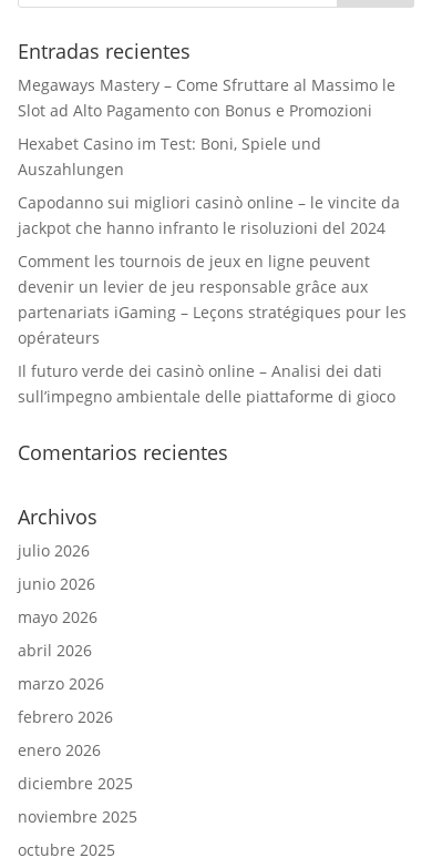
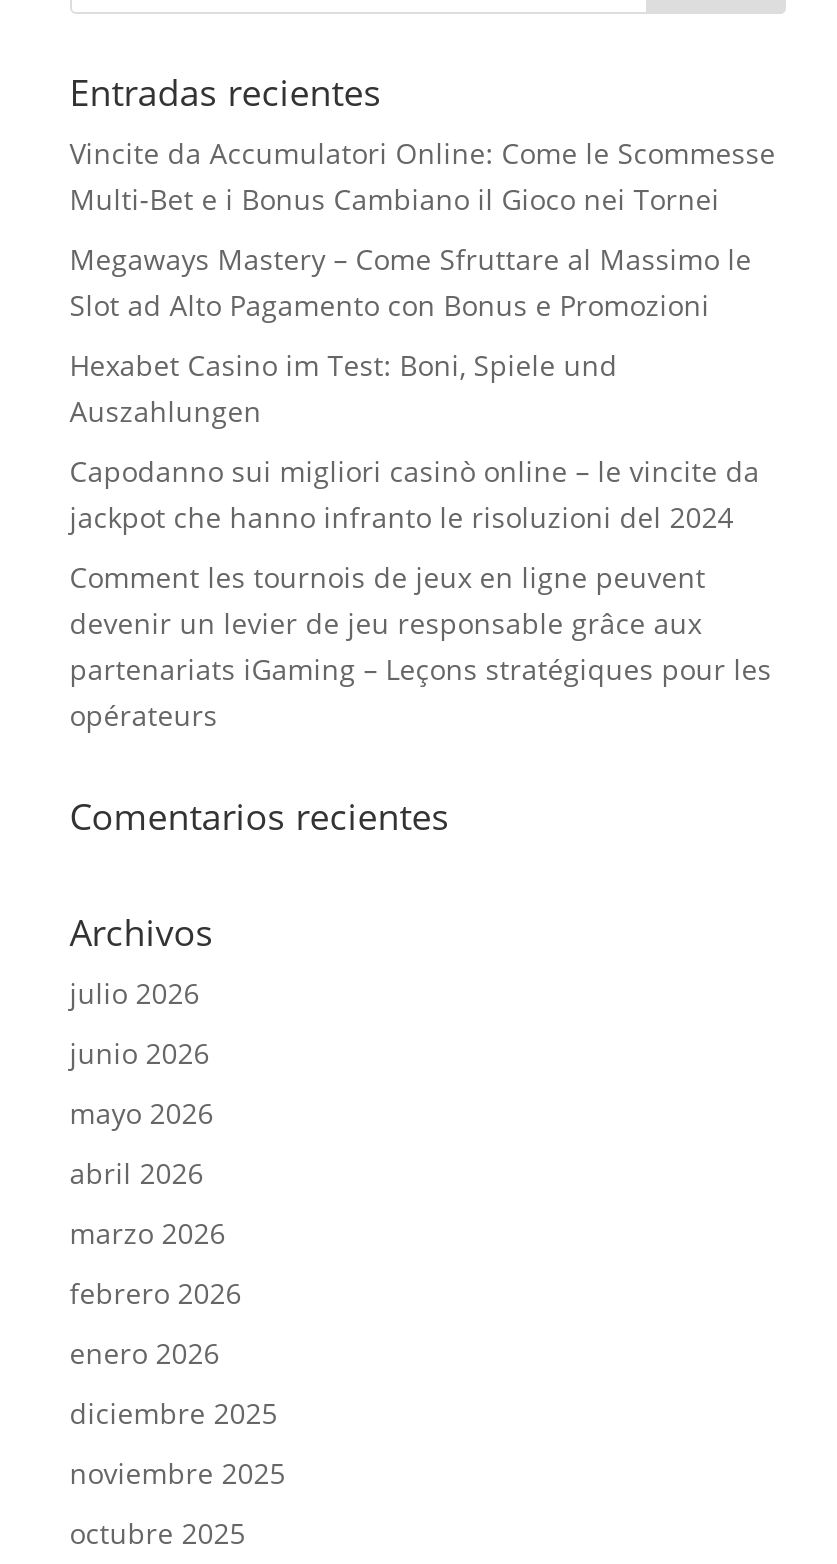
none -> [70,134,776,218] Vincite da Accumulatori Online: Come le Scommesse | Multi‑Bet e i Bonus Cambiano il Gioco nei Tornei
moved [18,74,406,348] -> [70,240,772,734]: Megaways Mastery – Come Sfruttare al Massimo le | Slot ad Alto Pagamento con Bonus e Promozioni | Hexabet Casino im Test: Boni, Spiele und | ... | partenariats iGaming – Leçons stratégiques pour les | opérateurs
[18,360,395,407] Il futuro verde dei casinò online – Analisi dei dati | sull’impegno ambientale delle piattaforme di gioco -> none

